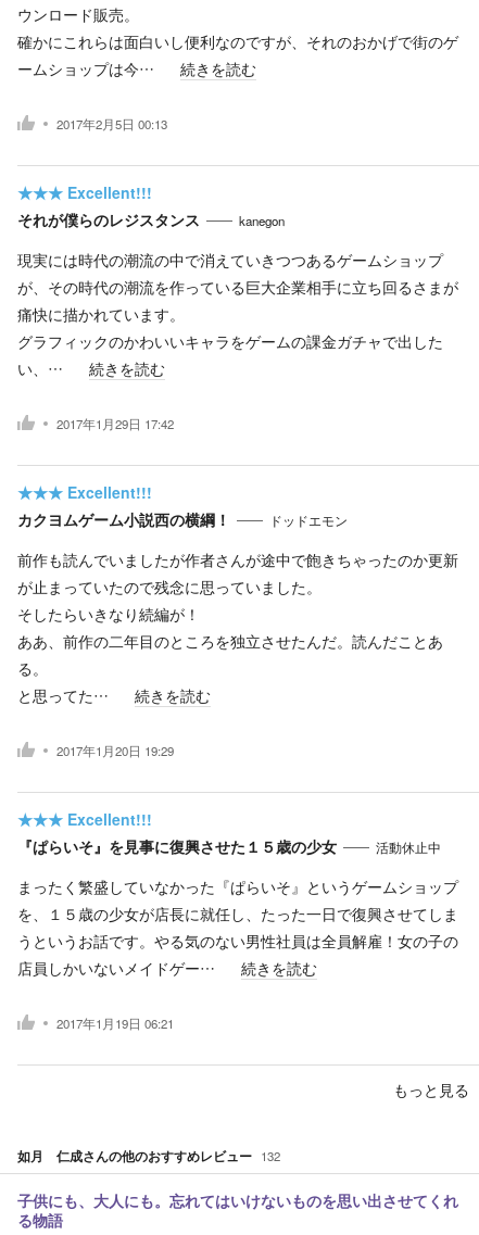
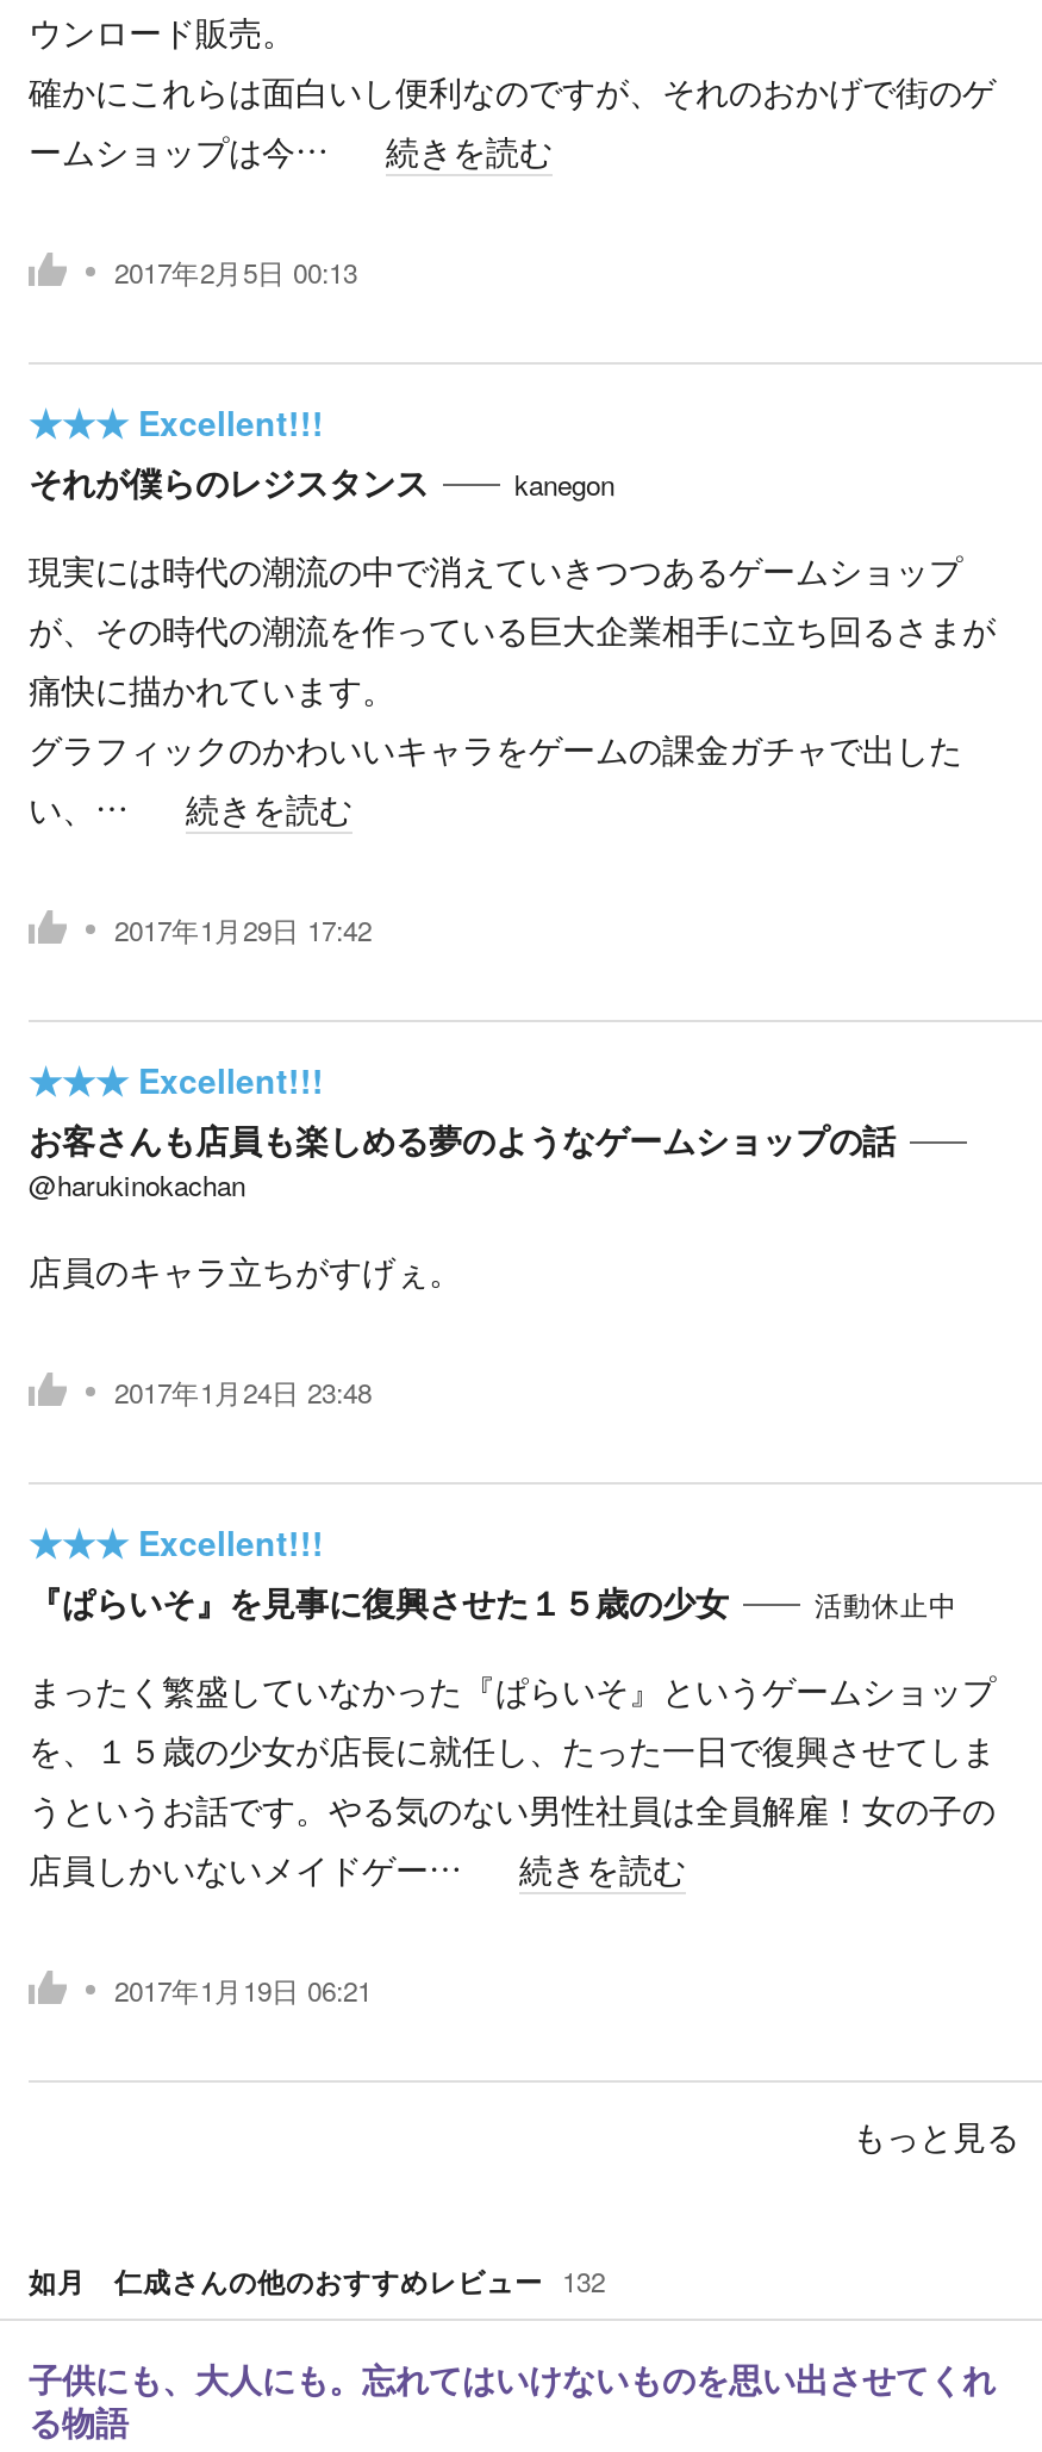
[17,508,348,530] カクヨムゲーム小説西の横綱！ | ドッドエモン -> [29,1114,896,1202] お客さんも店員も楽しめる夢のようなゲームショップの話 | @harukinokachan
[17,548,458,706] 前作も読んでいましたが作者さんが途中で飽きちゃったのか更新 | が止まっていたので残念に思っていました。 | そしたらいきなり続編が！ | ああ、前作の二年目のところを独立させたんだ。読んだことあ | る。 | と思ってた… | 続きを読む -> [29,1245,462,1293] 店員のキャラ立ちがすげぇ。
[56,741,174,759] 2017年1月20日 19:29 -> [114,1372,372,1410] 2017年1月24日 23:48

